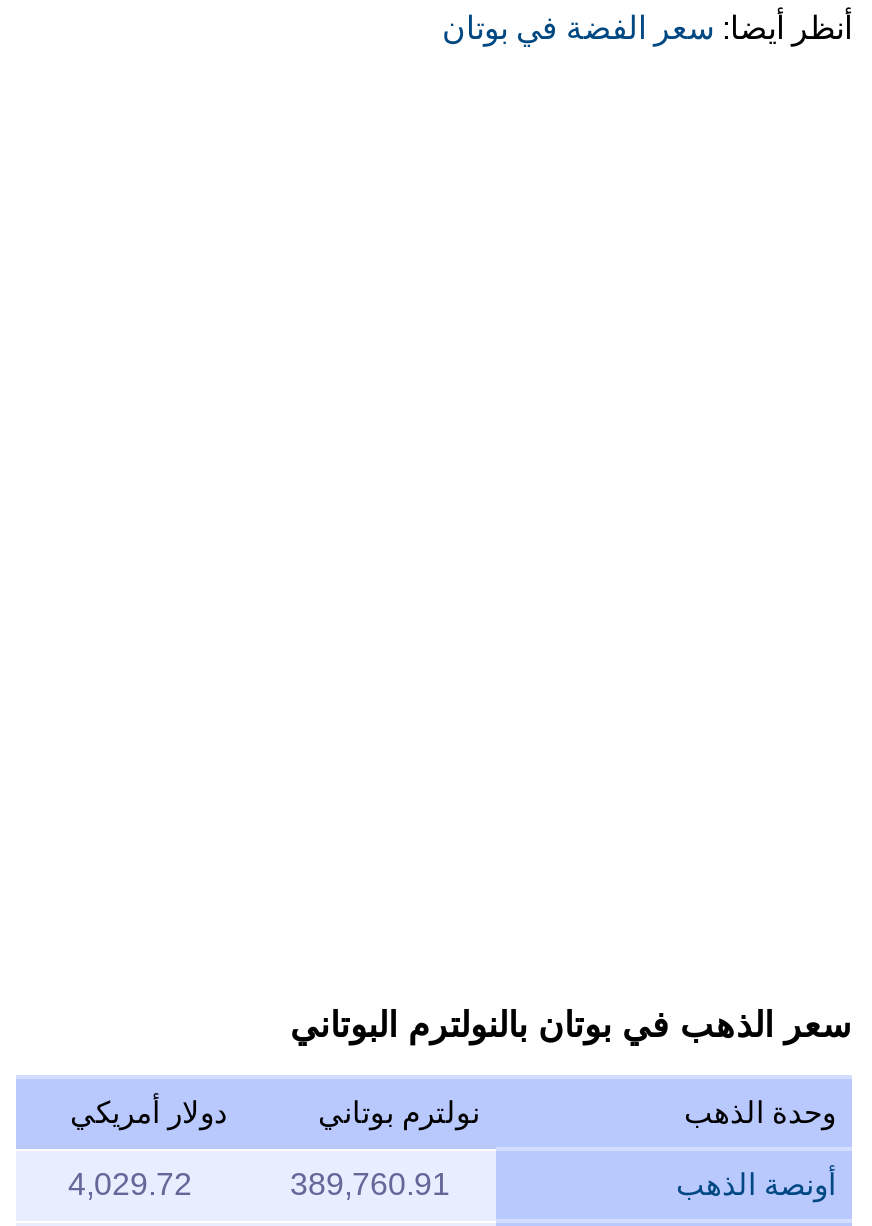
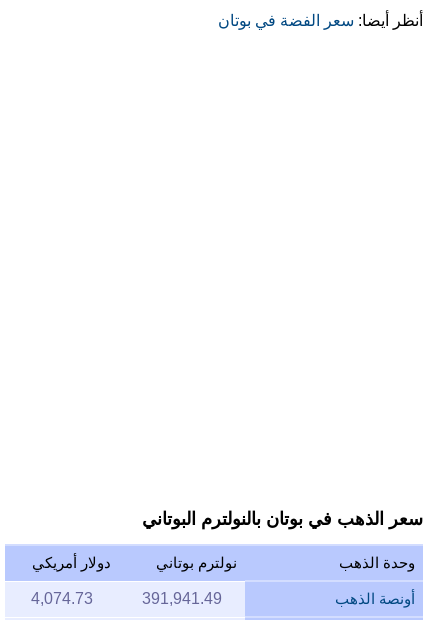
[68,1168,192,1202] 4,029.72 -> [31,590,93,607] 4,074.73
[290,1168,450,1202] 389,760.91 -> [142,590,222,607] 391,941.49

